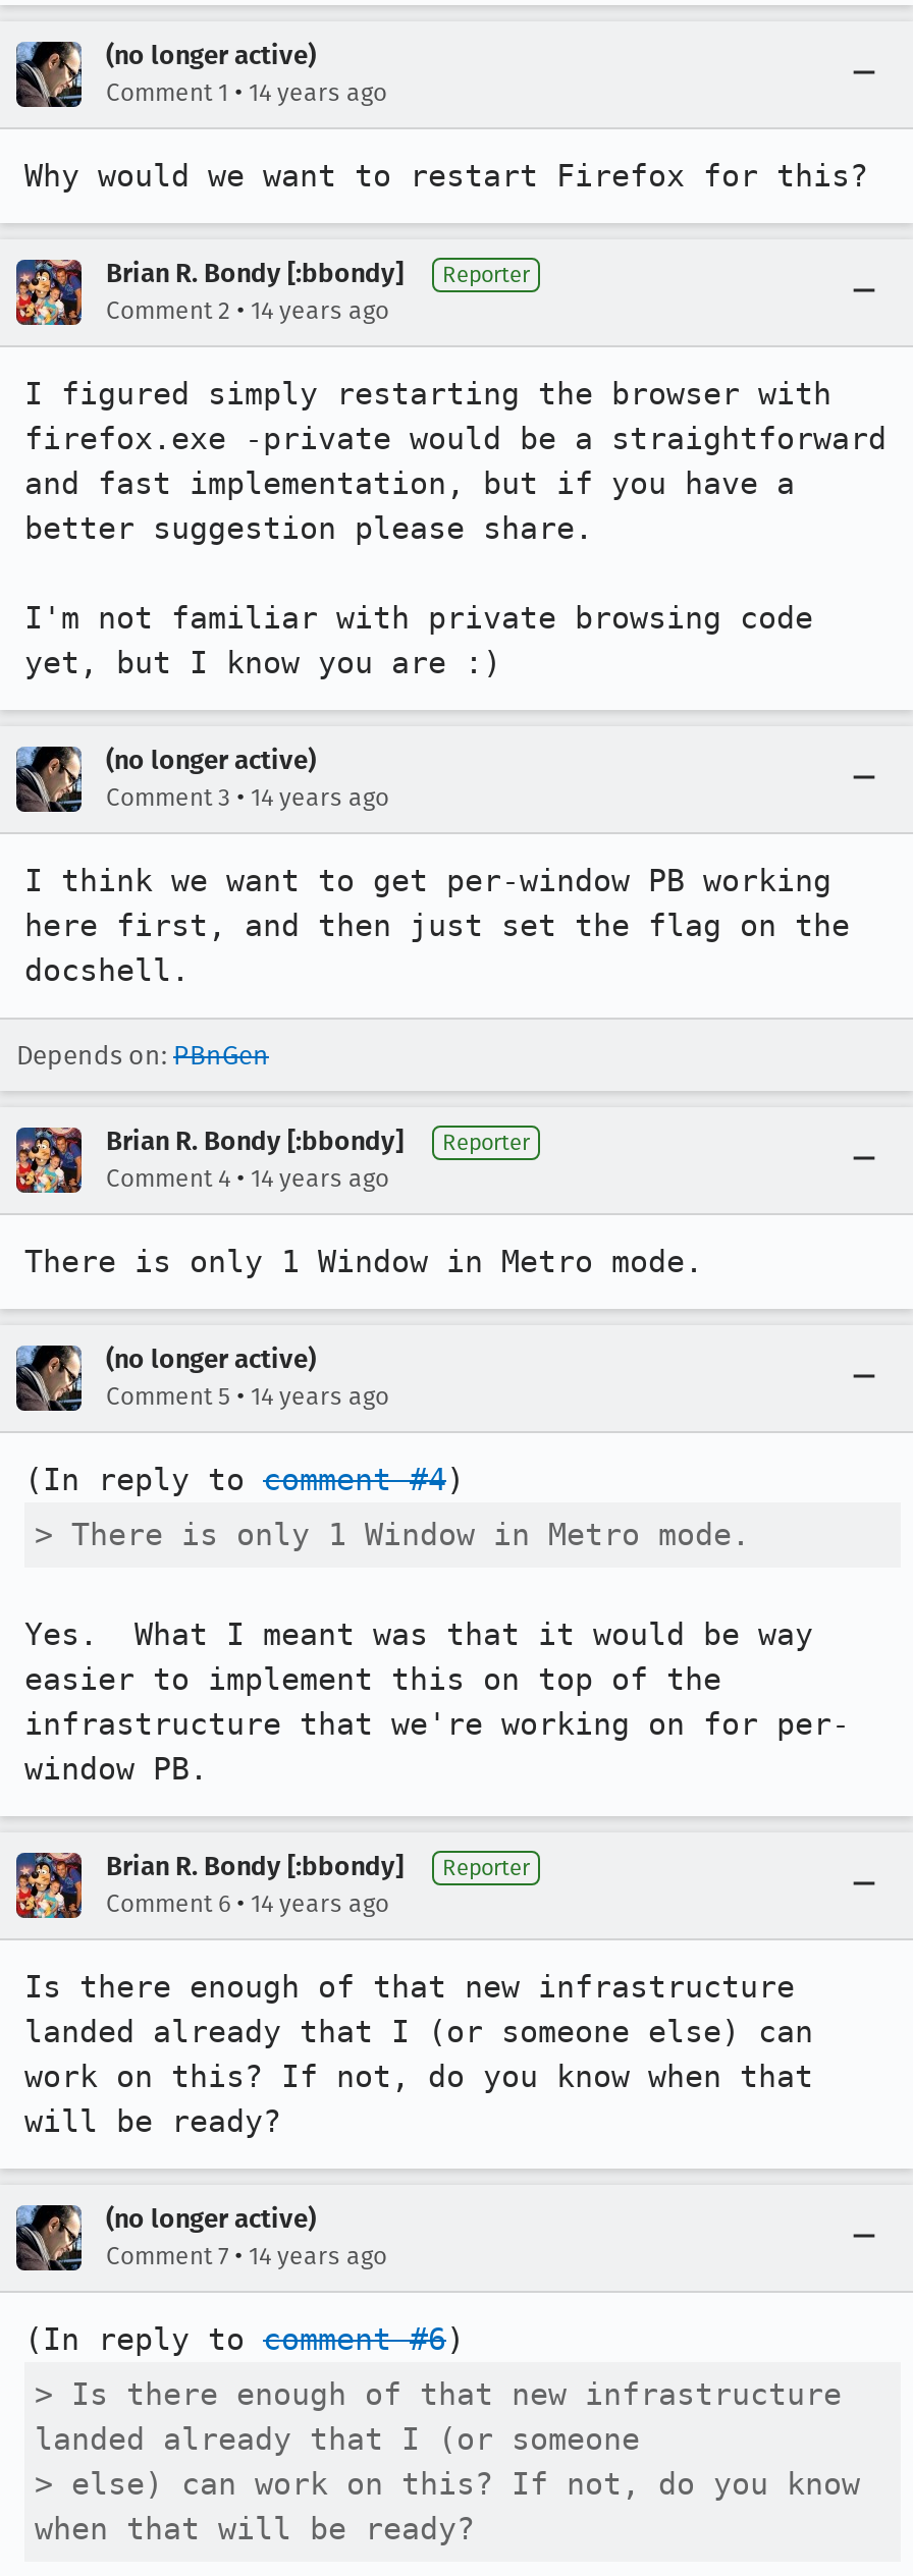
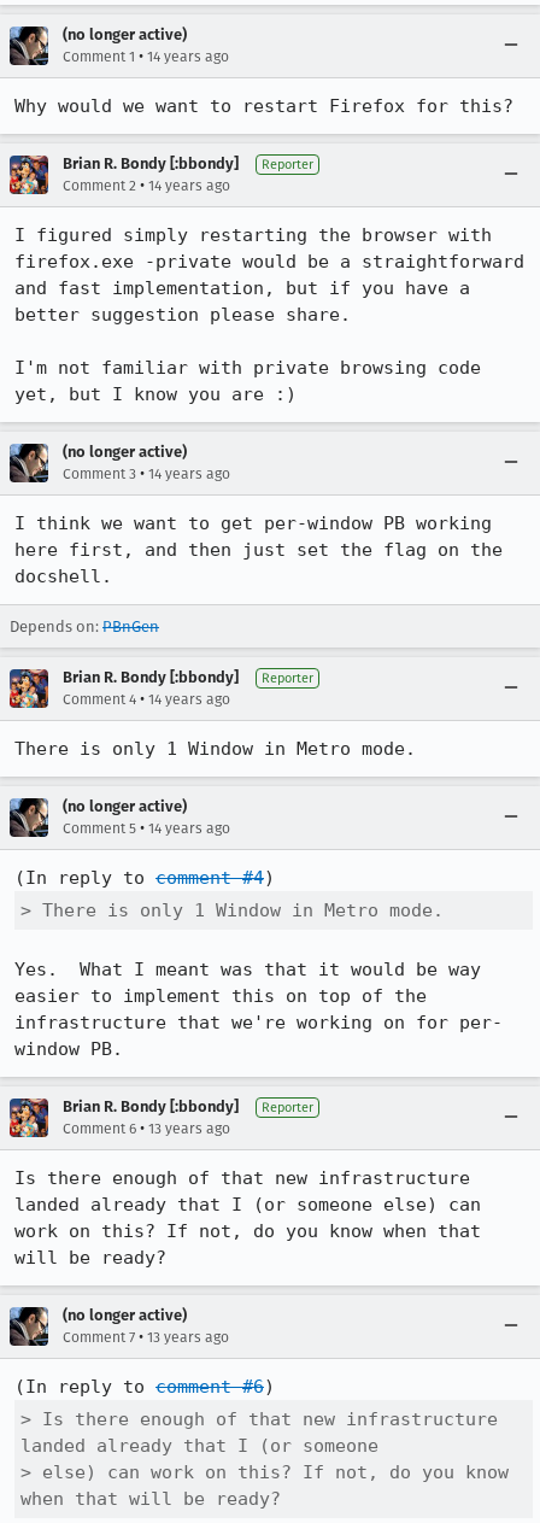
[106,1887,389,1918] Comment 6 • 14 years ago -> [63,1119,230,1137] Comment 6 • 13 years ago
[106,2240,387,2270] Comment 7 • 14 years ago -> [63,1328,229,1346] Comment 7 • 13 years ago

